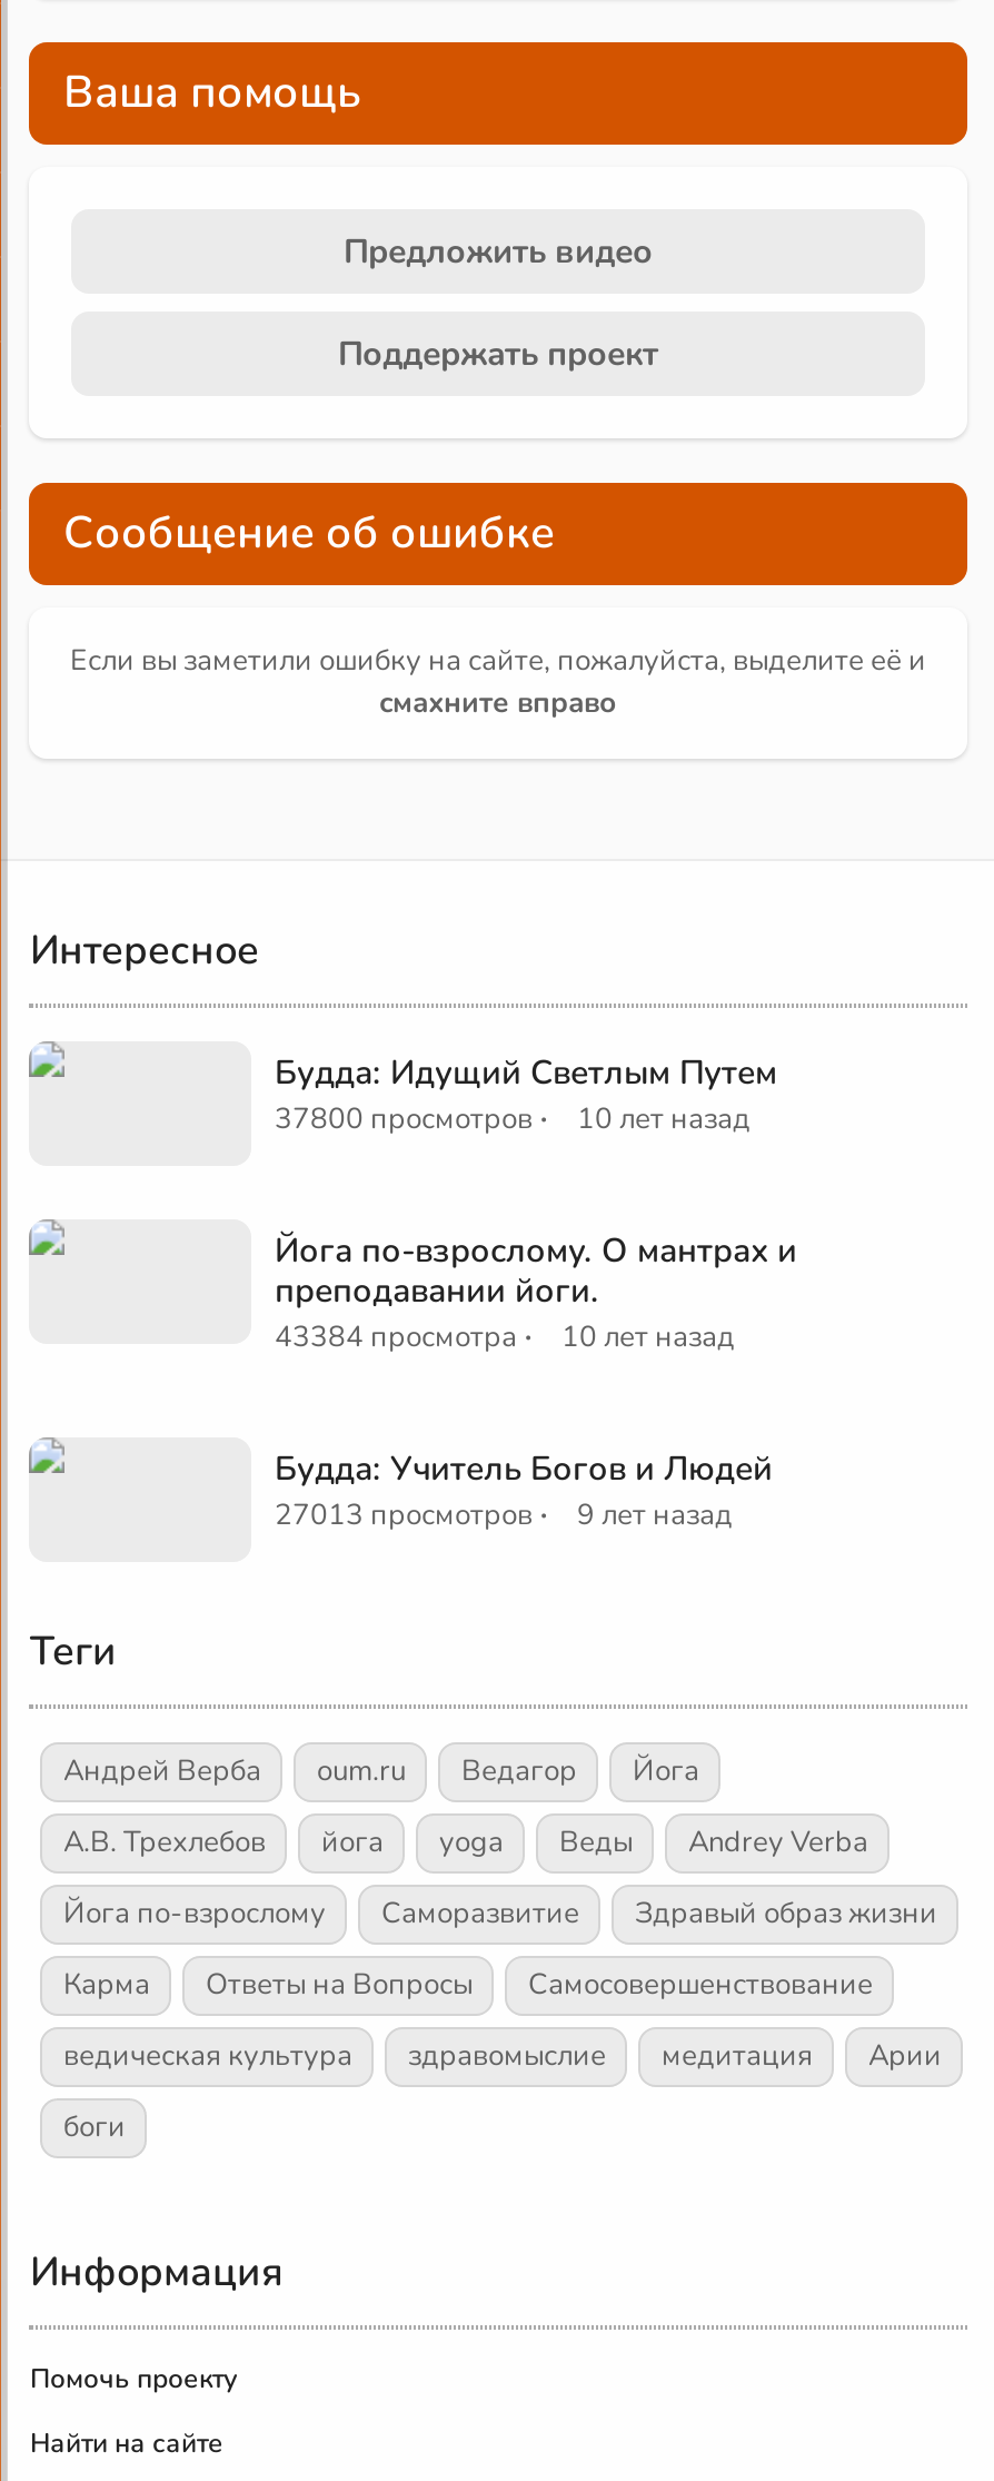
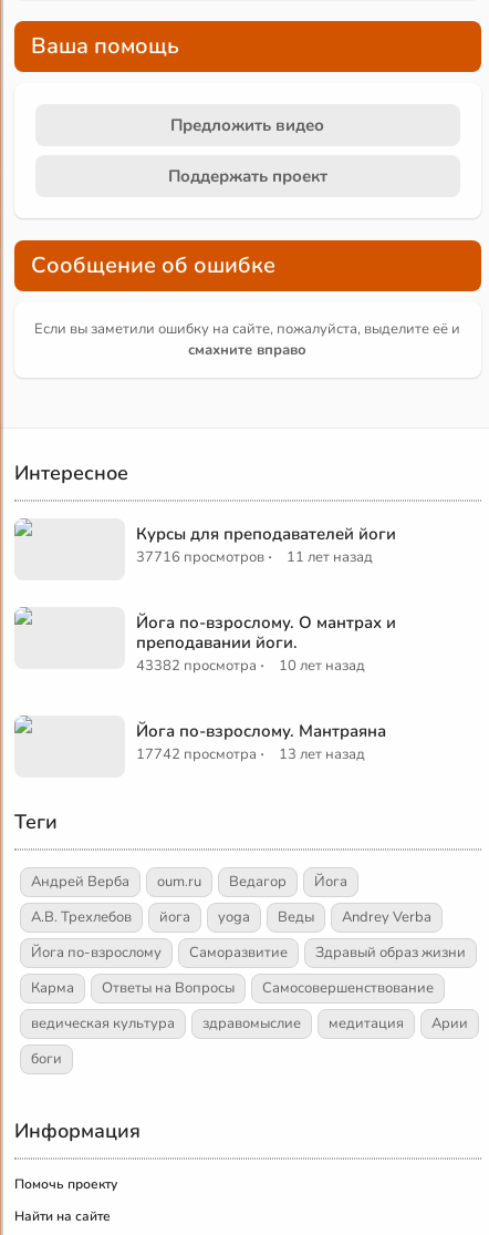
[274,1050,777,1144] Будда: Идущий Светлым Путем | 37800 просмотров · | 10 лет назад -> [137,523,397,569] Курсы для преподавателей йоги | 37716 просмотров · | 11 лет назад
[274,1308,735,1362] 43384 просмотра · 10 лет назад -> [137,651,366,678] 43382 просмотра · 10 лет назад
[274,1446,773,1540] Будда: Учитель Богов и Людей | 27013 просмотров · | 9 лет назад -> [137,720,387,766] Йога по-взрослому. Мантраяна | 17742 просмотра · | 13 лет назад

